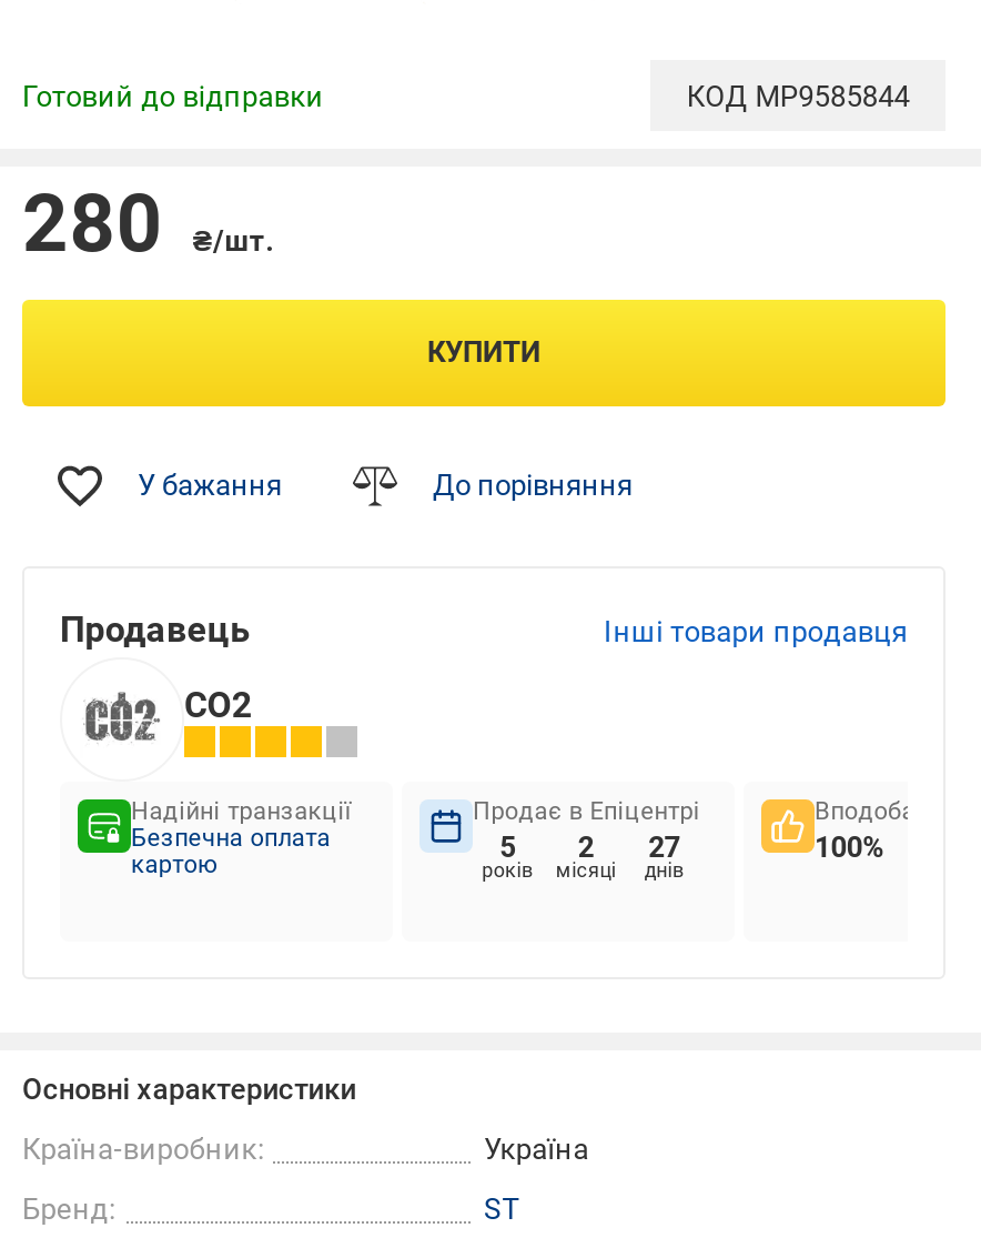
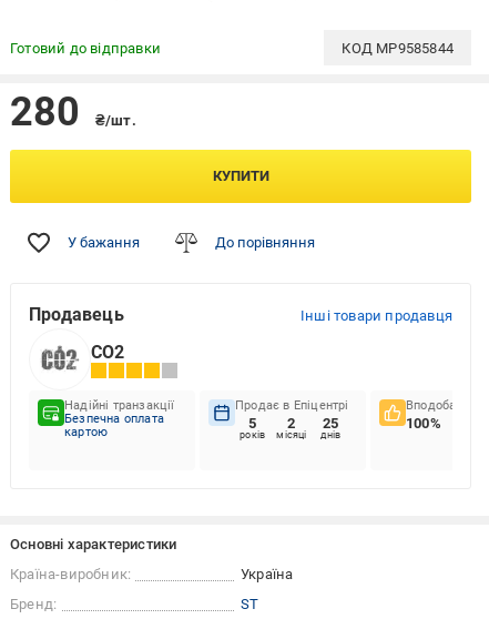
[500,831,680,864] 5 2 27 -> [248,415,339,432] 5 2 25

